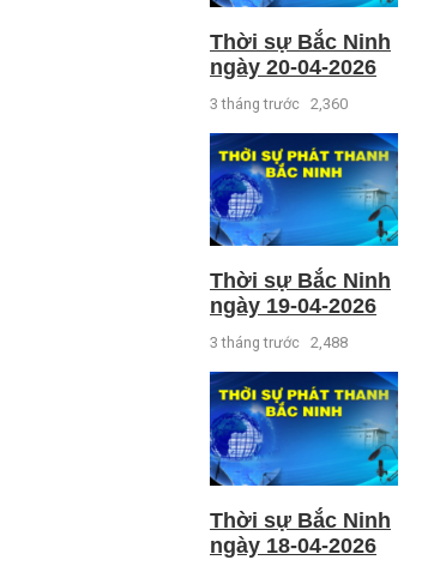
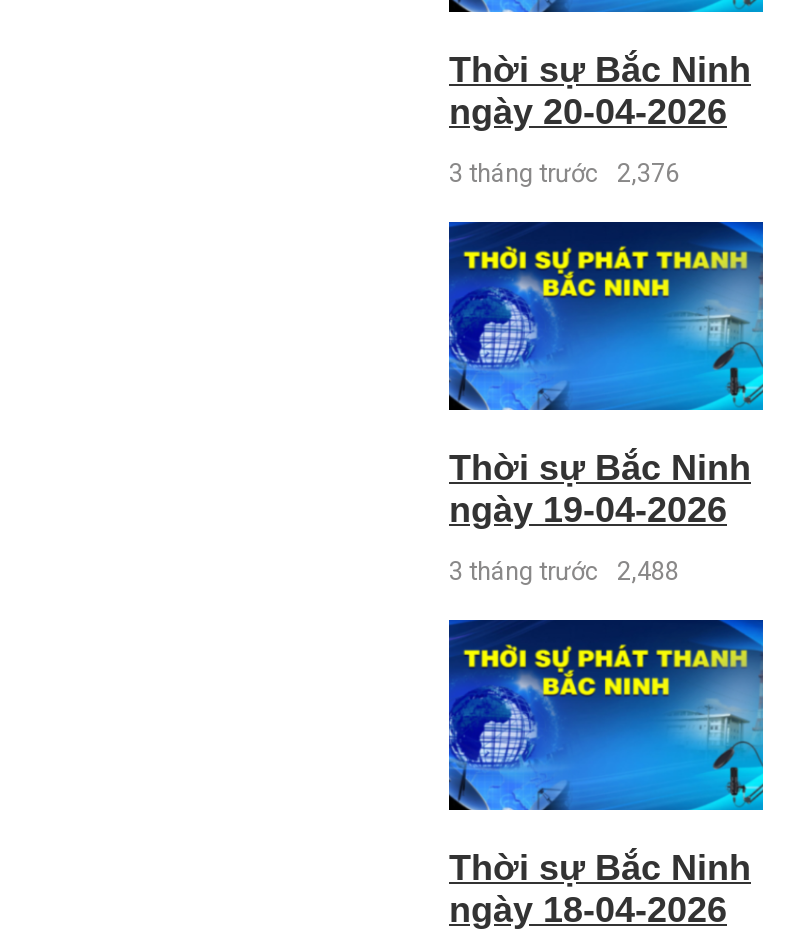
[210,94,348,112] 3 tháng trước 2,360 -> [449,157,679,187] 3 tháng trước 2,376

